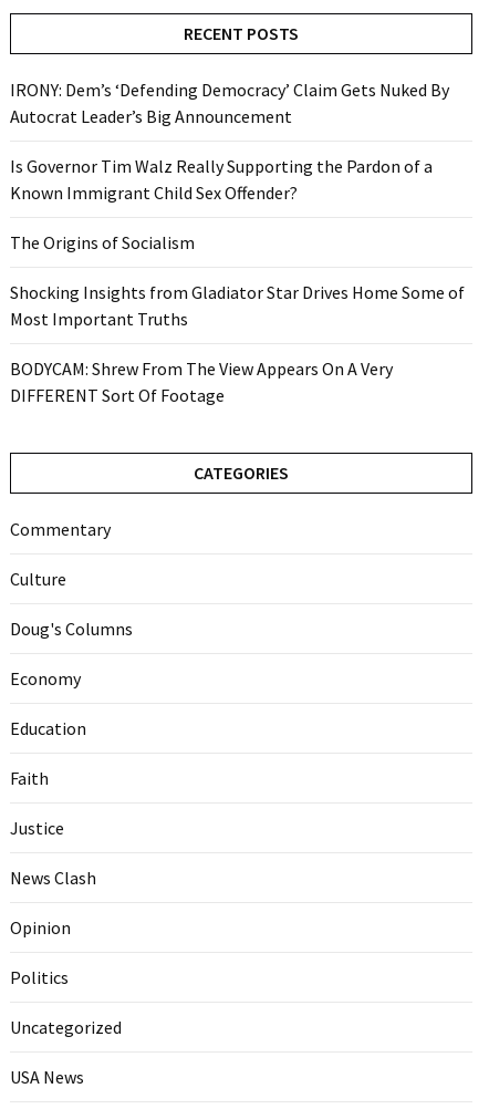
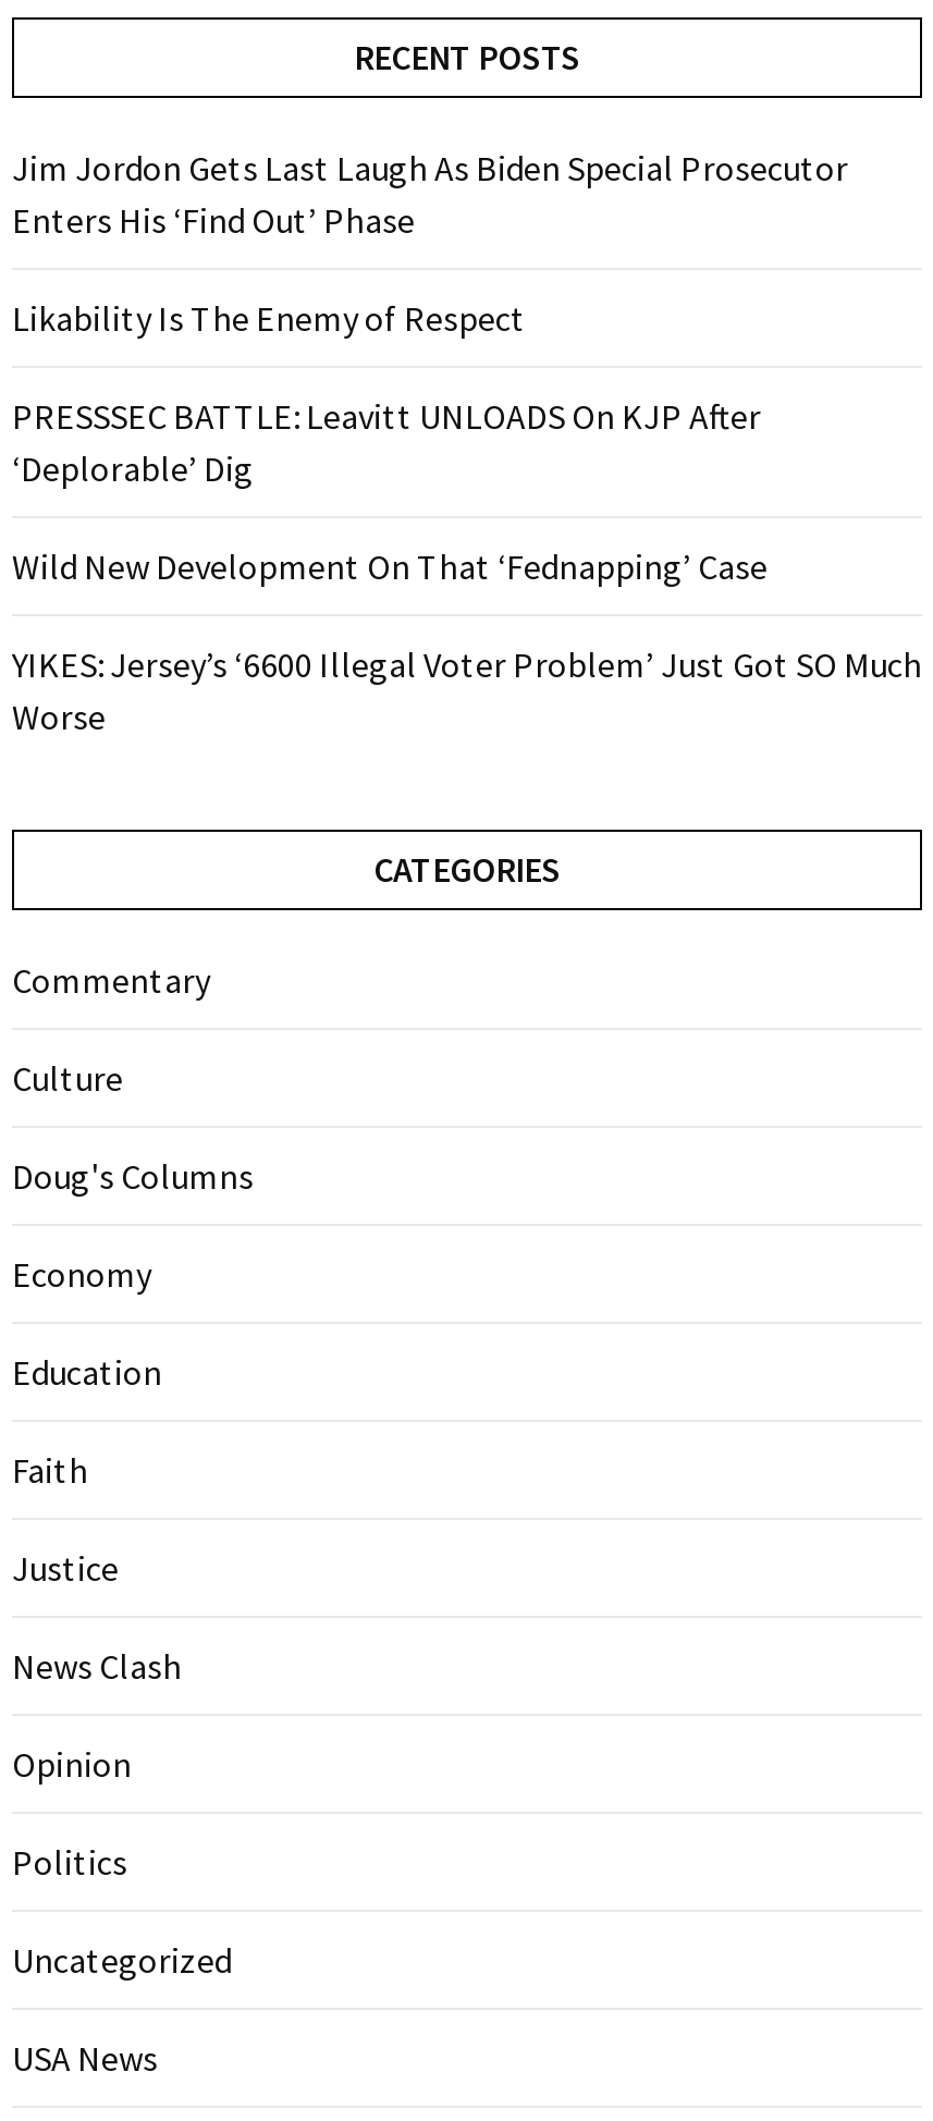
[10,79,449,128] IRONY: Dem’s ‘Defending Democracy’ Claim Gets Nuked By | Autocrat Leader’s Big Announcement -> [12,146,848,242] Jim Jordon Gets Last Laugh As Biden Special Prosecutor | Enters His ‘Find Out’ Phase
[10,155,433,204] Is Governor Tim Walz Really Supporting the Pardon of a | Known Immigrant Child Sex Offender? -> [12,297,526,340] Likability Is The Enemy of Respect
[10,232,195,254] The Origins of Socialism -> [12,395,761,490] PRESSSEC BATTLE: Leavitt UNLOADS On KJP After | ‘Deplorable’ Dig
[10,281,465,330] Shocking Insights from Gladiator Star Drives Home Some of | Most Important Truths -> [12,545,768,588] Wild New Development On That ‘Fednapping’ Case
[10,358,393,406] BODYCAM: Shrew From The View Appears On A Very | DIFFERENT Sort Of Footage -> [12,643,922,739] YIKES: Jersey’s ‘6600 Illegal Voter Problem’ Just Got SO Much | Worse

